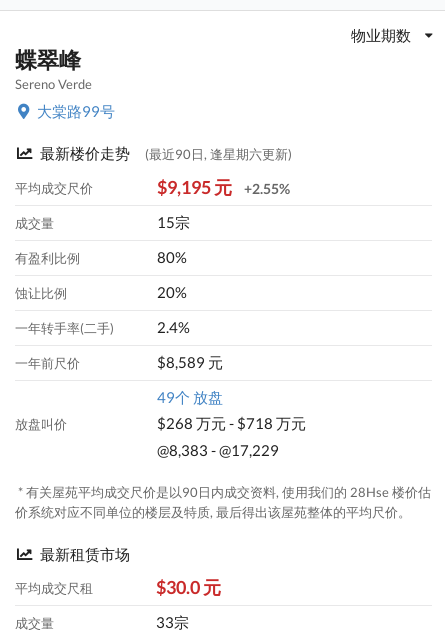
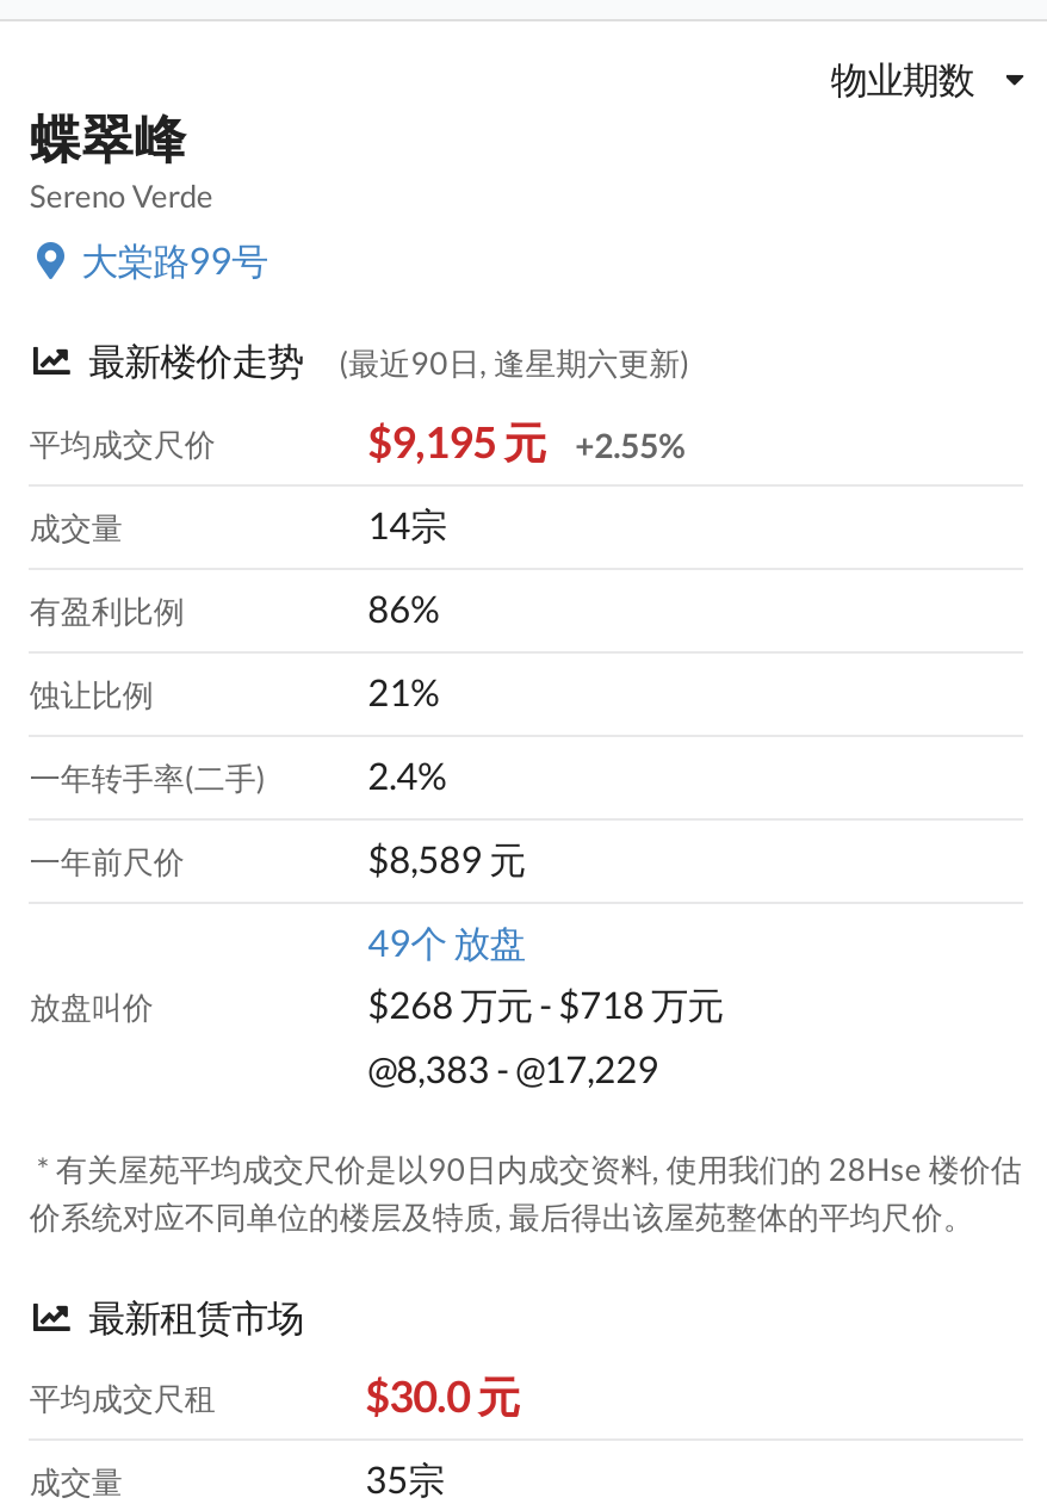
[157,213,190,231] 15宗 -> [368,503,446,546] 14宗
[157,248,187,266] 80% -> [368,586,439,629] 86%
[157,283,187,301] 20% -> [368,670,439,713] 21%
[156,612,189,630] 33宗 -> [365,1456,444,1499] 35宗

